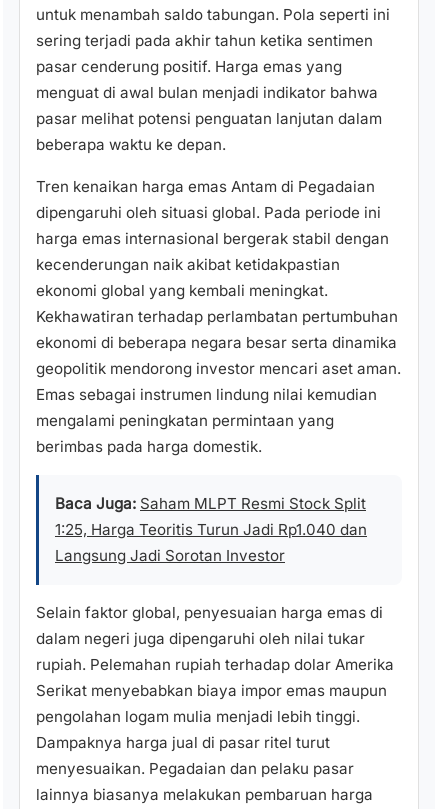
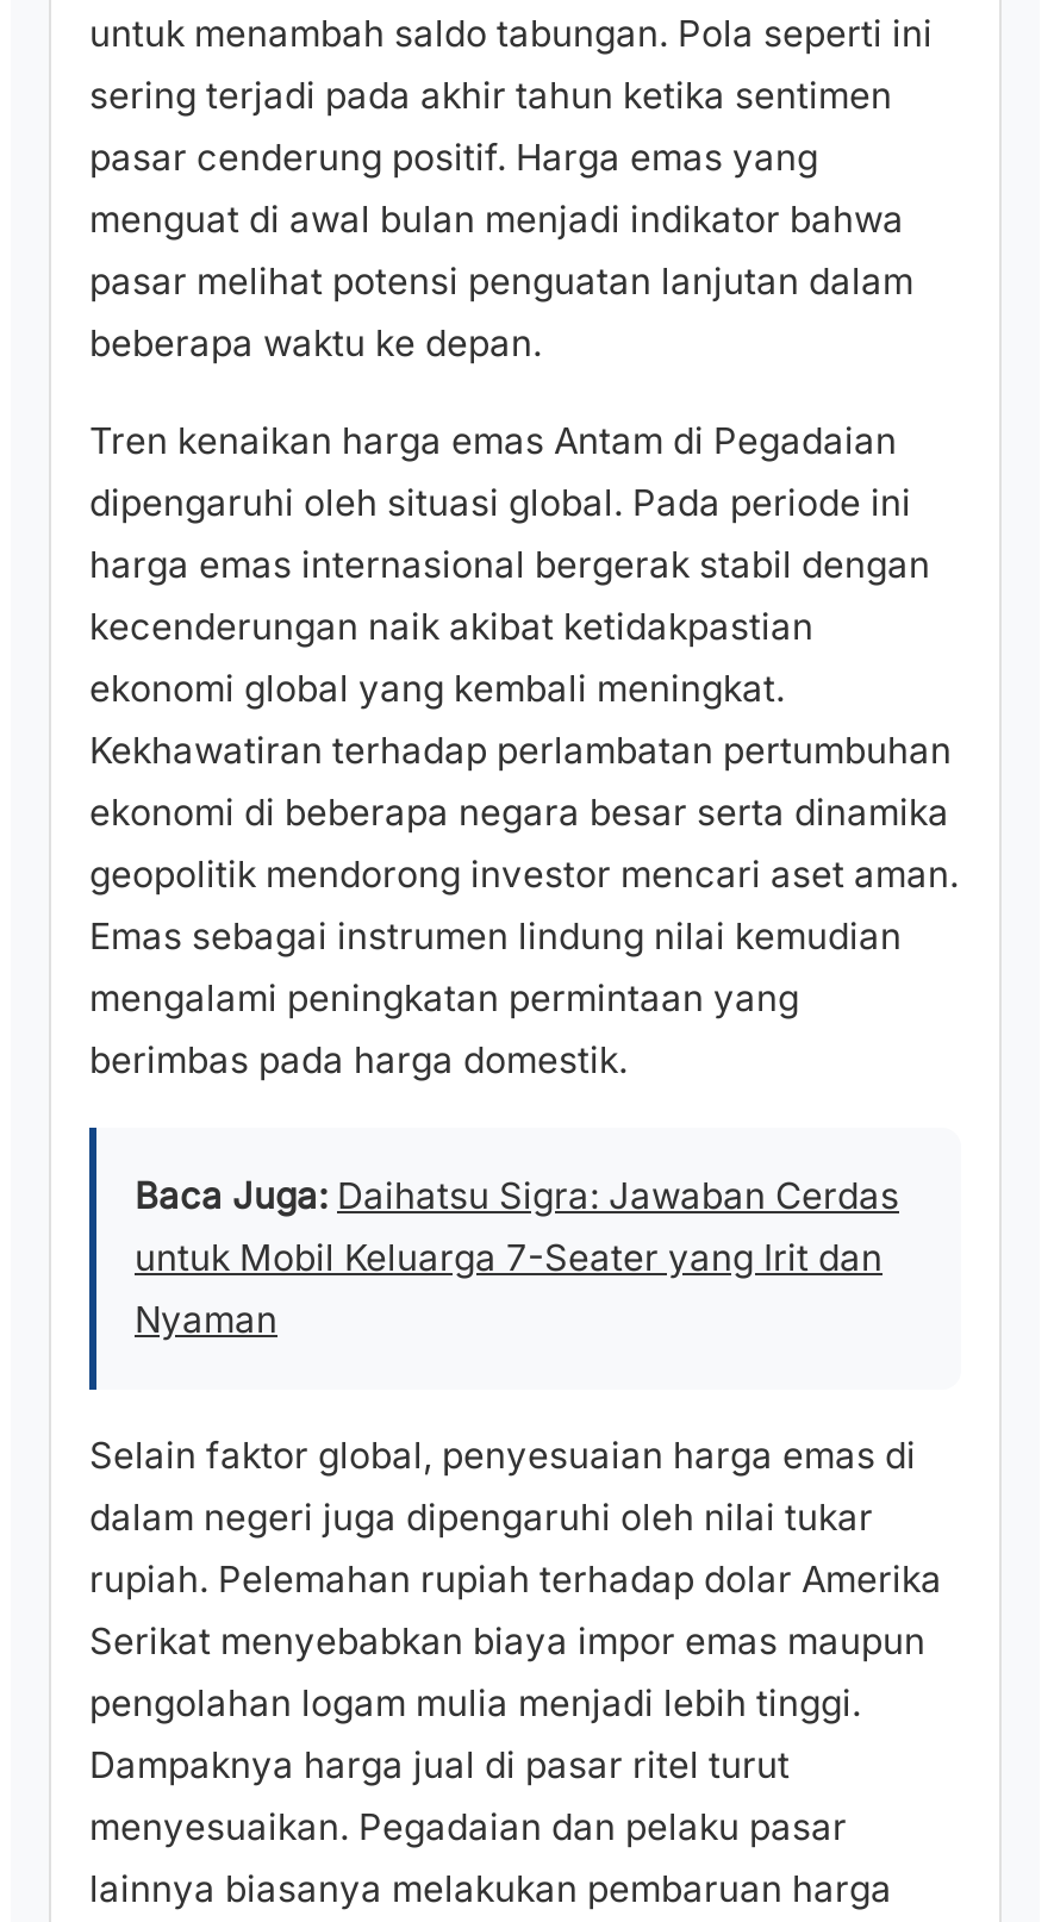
[55,494,367,565] Baca Juga: Saham MLPT Resmi Stock Split | 1:25, Harga Teoritis Turun Jadi Rp1.040 dan | Langsung Jadi Sorotan Investor -> [135,1173,899,1343] Baca Juga: Daihatsu Sigra: Jawaban Cerdas | untuk Mobil Keluarga 7-Seater yang Irit dan | Nyaman

